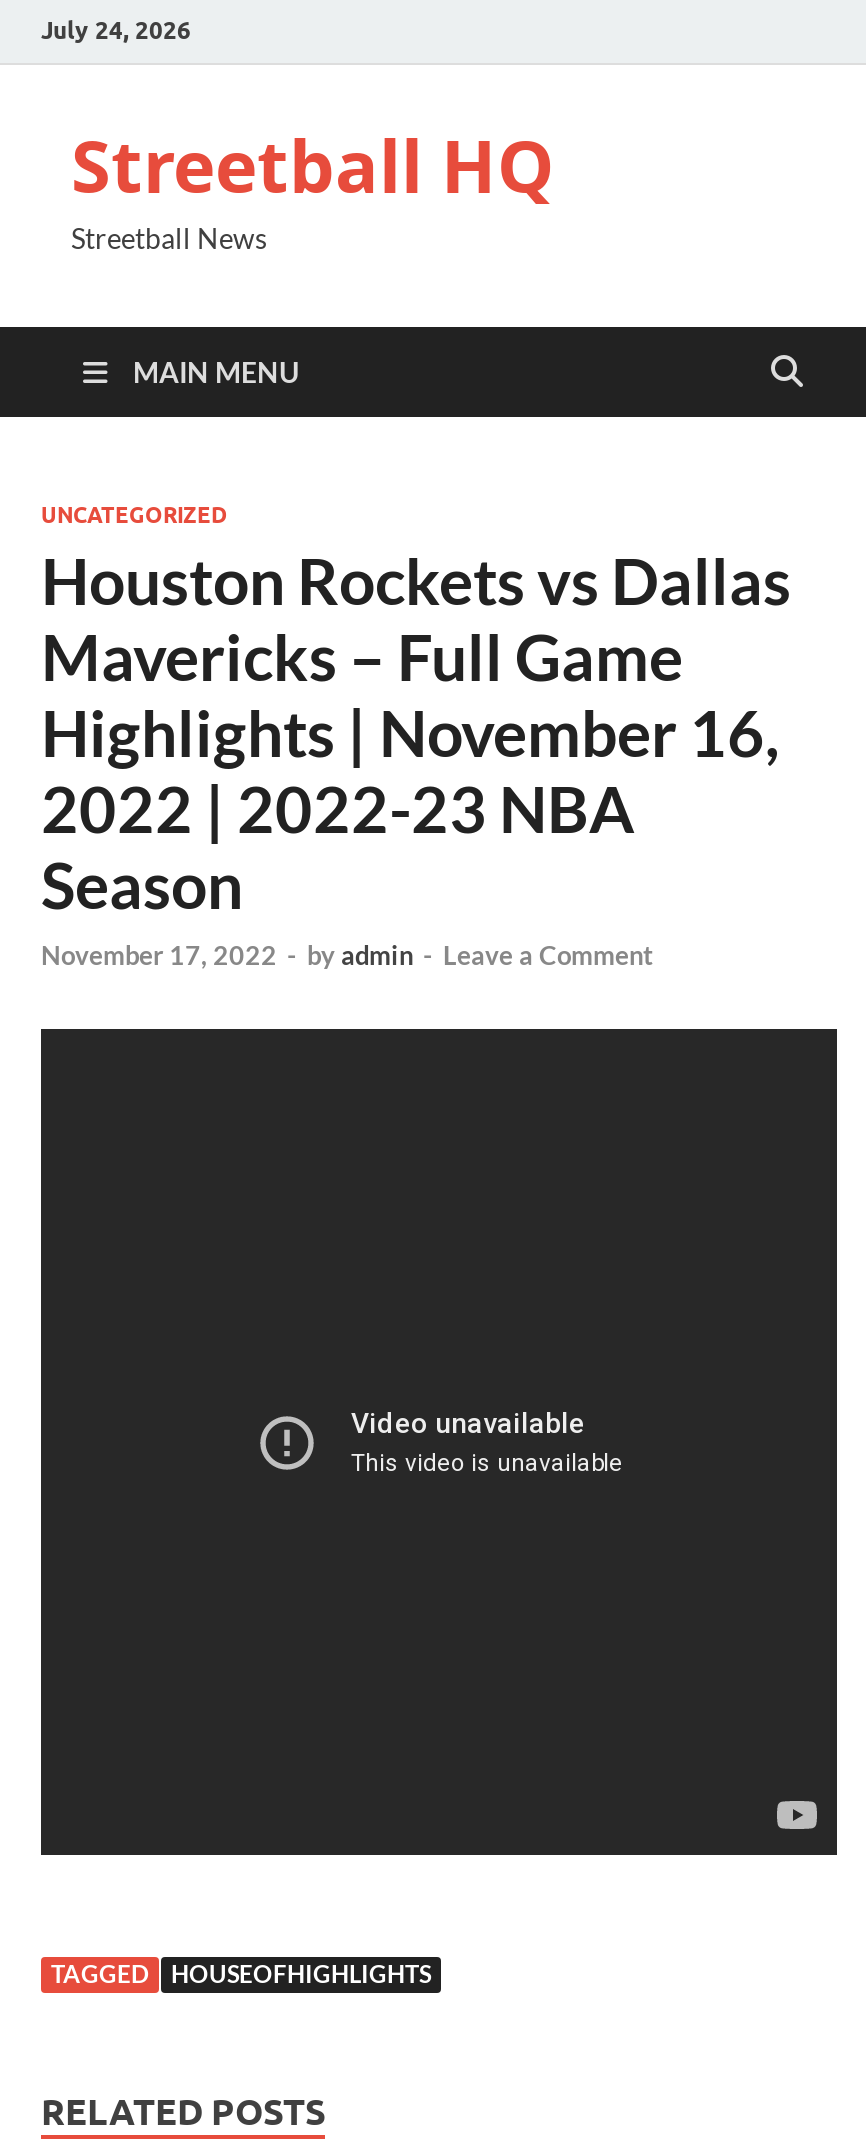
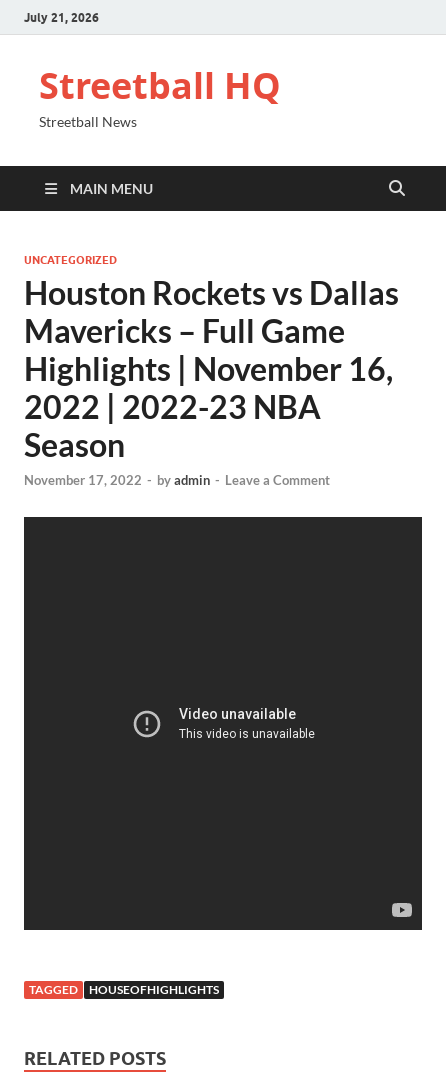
[41,14,191,44] July 24, 2026 -> [24,9,99,24] July 21, 2026

